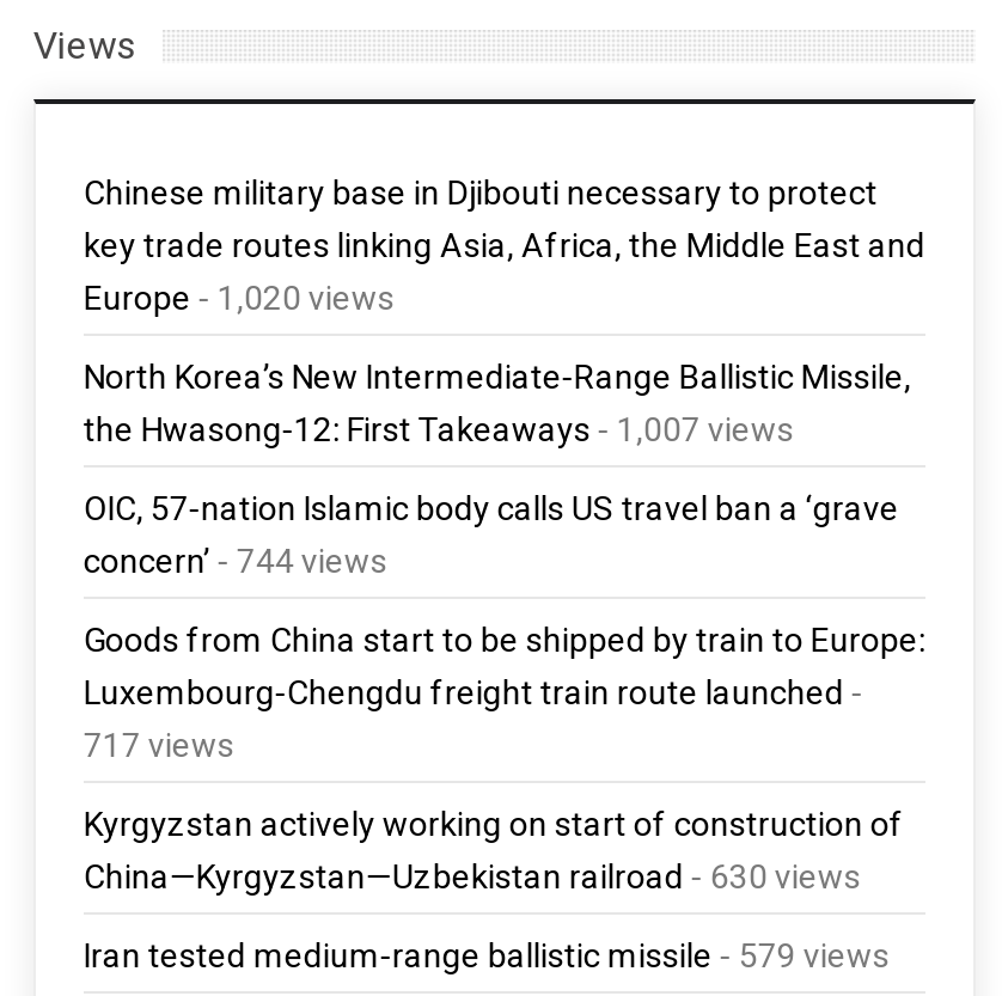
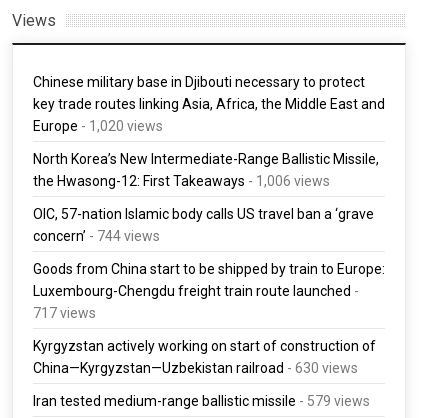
[83,409,794,448] the Hwasong-12: First Takeaways - 1,007 views -> [33,173,330,189] the Hwasong-12: First Takeaways - 1,006 views

